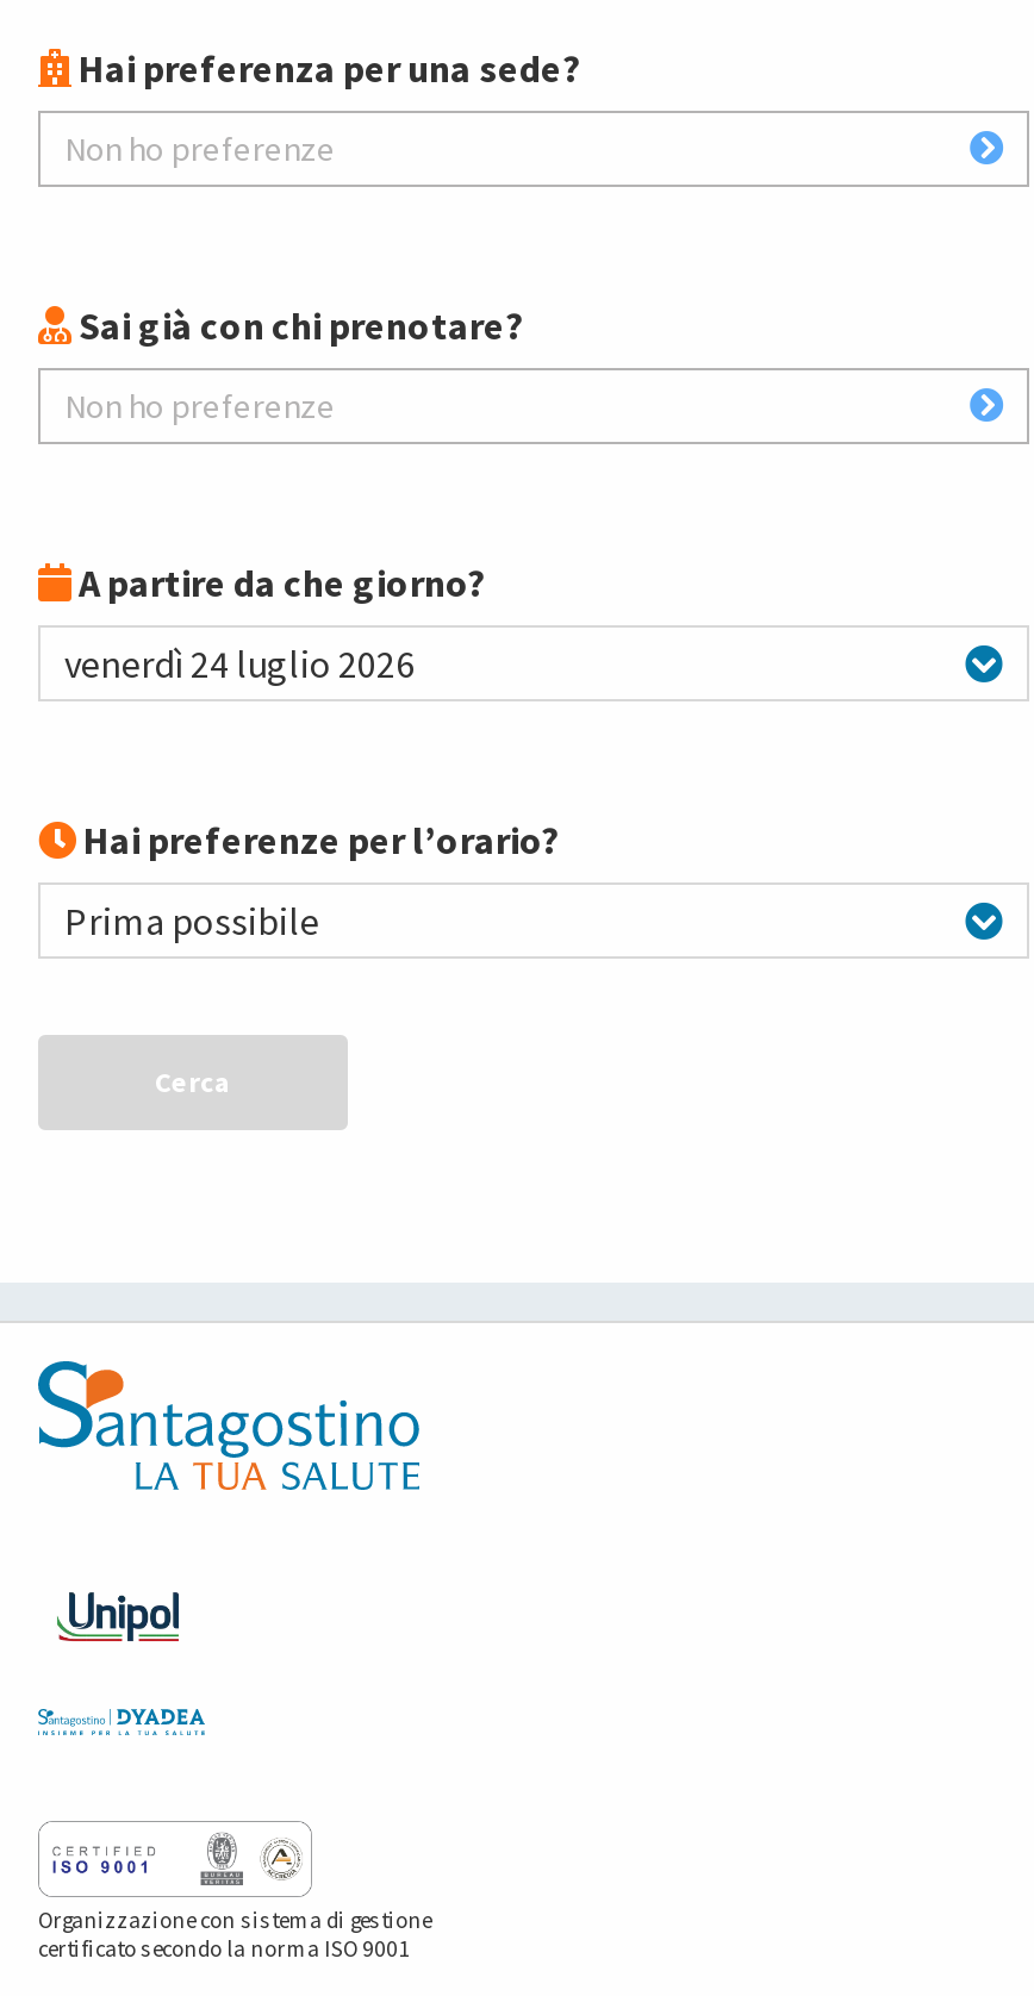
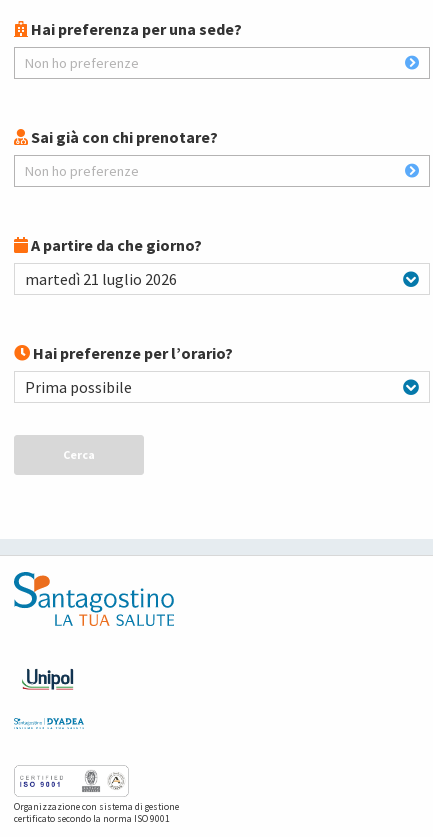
[64,639,415,687] venerdì 24 luglio 2026 -> [25,269,177,289] martedì 21 luglio 2026

